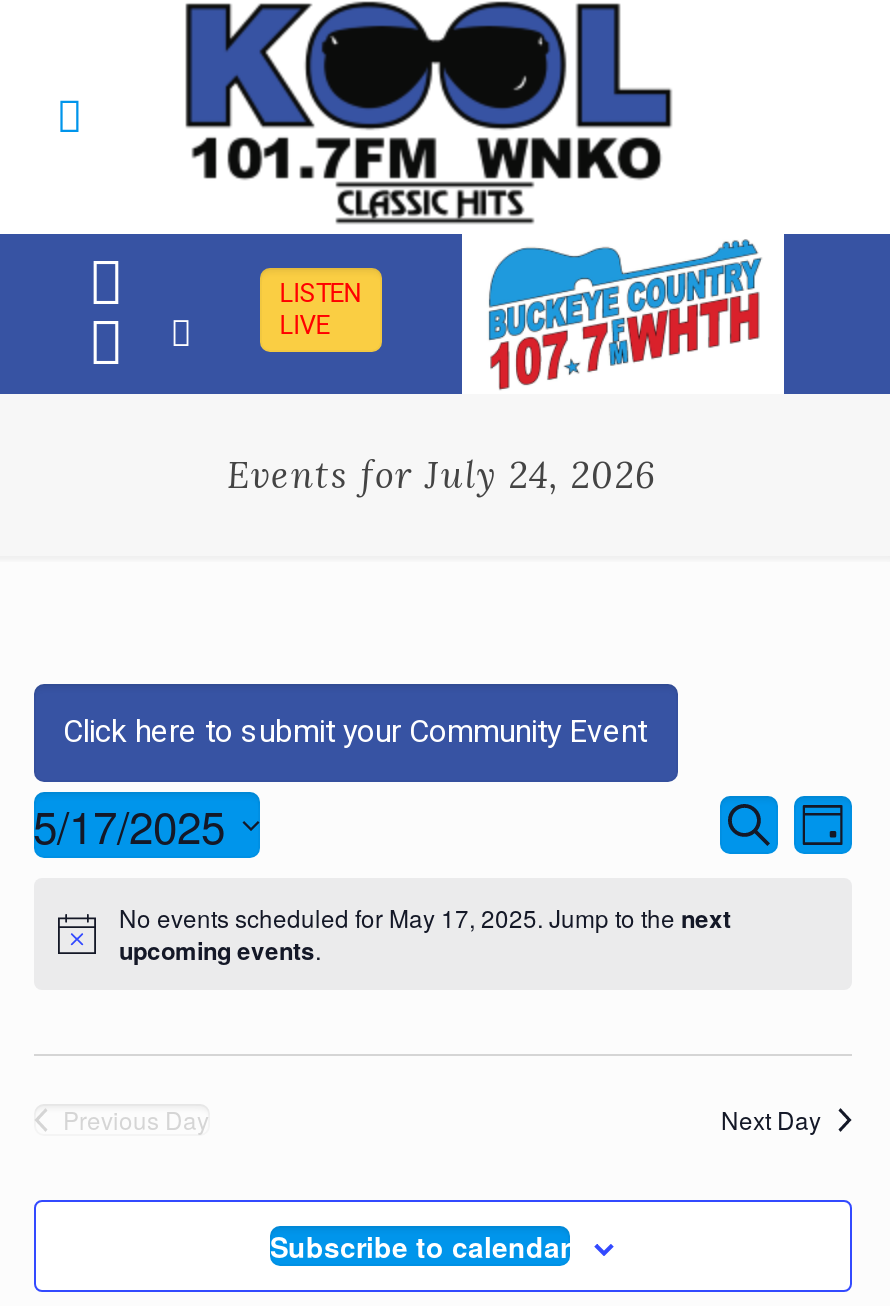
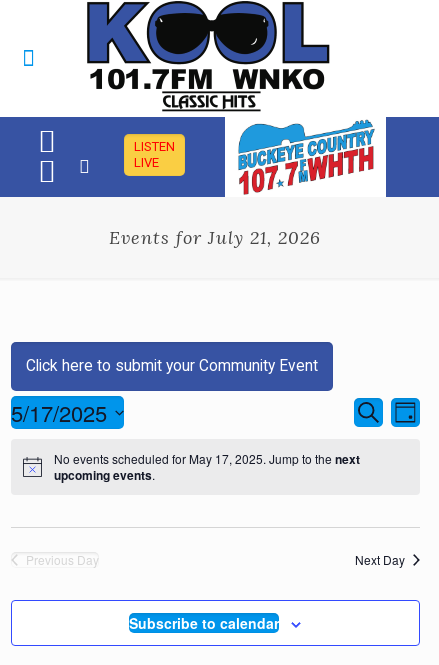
[227,452,657,498] Events for July 24, 2026 -> [109,226,321,249] Events for July 21, 2026

